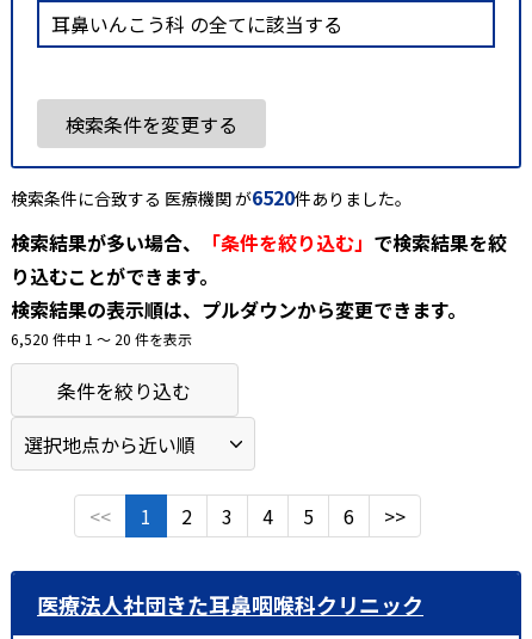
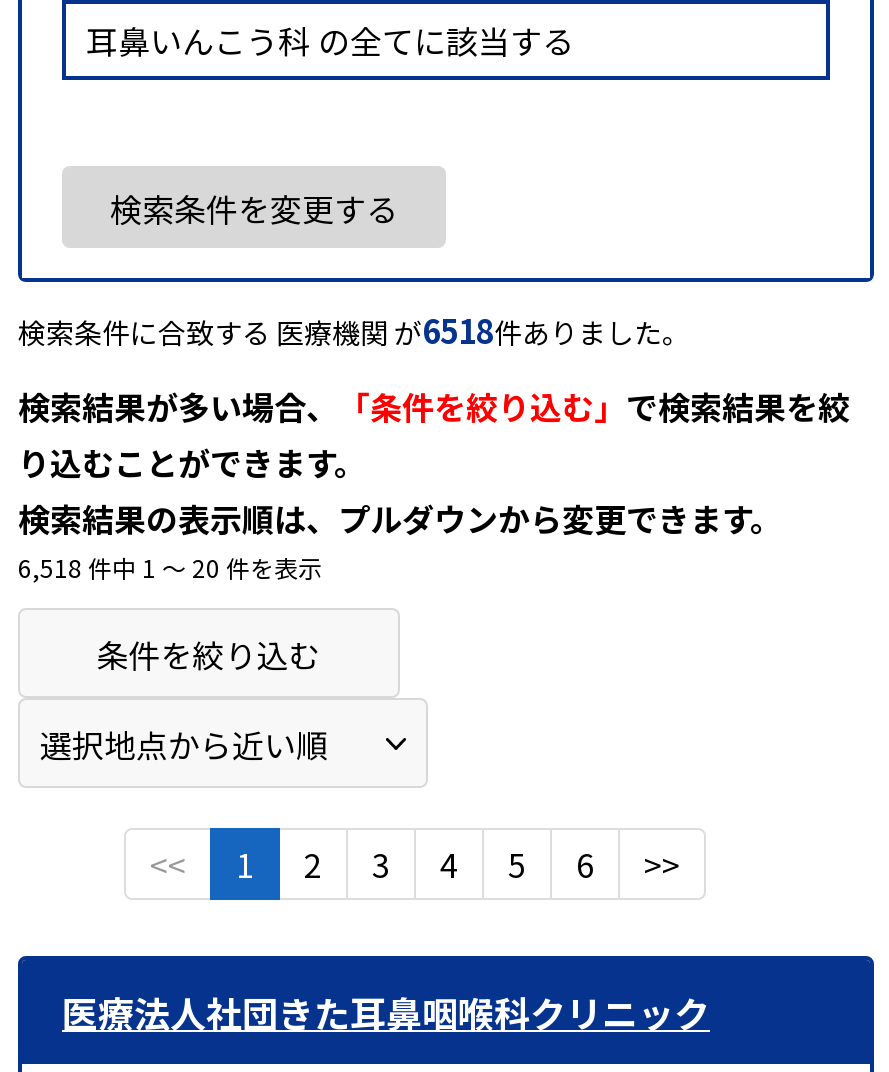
[11,182,412,211] 検索条件に合致する 医療機関 が6520件ありました。 -> [18,305,690,353] 検索条件に合致する 医療機関 が6518件ありました。
[11,328,192,348] 6,520 件中 1 〜 20 件を表示 -> [18,549,322,583] 6,518 件中 1 〜 20 件を表示

